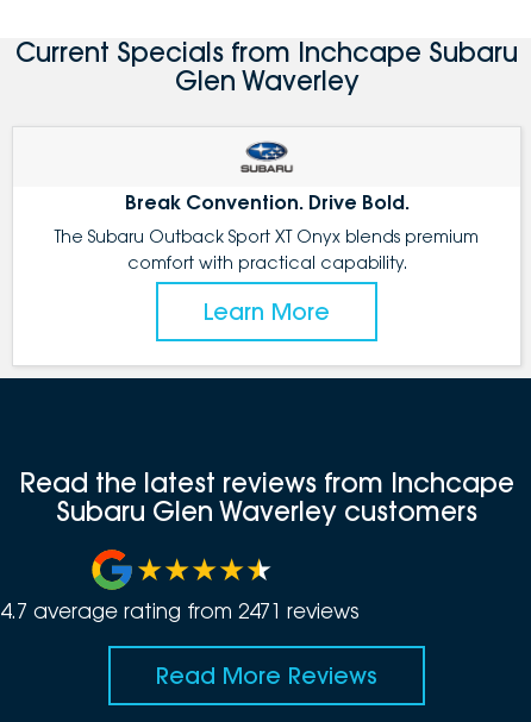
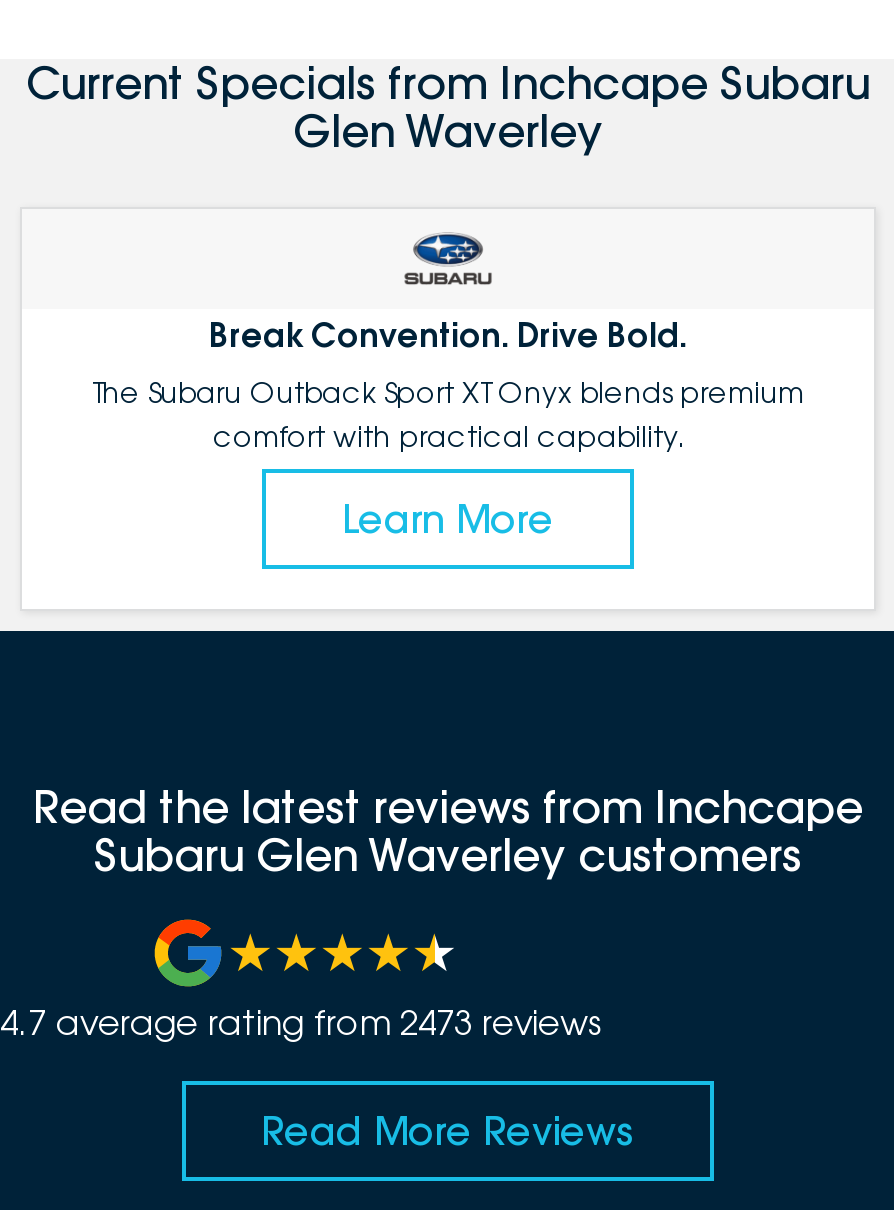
[0,599,360,624] 4.7 average rating from 2471 reviews -> [0,1001,604,1043] 4.7 average rating from 2473 reviews

